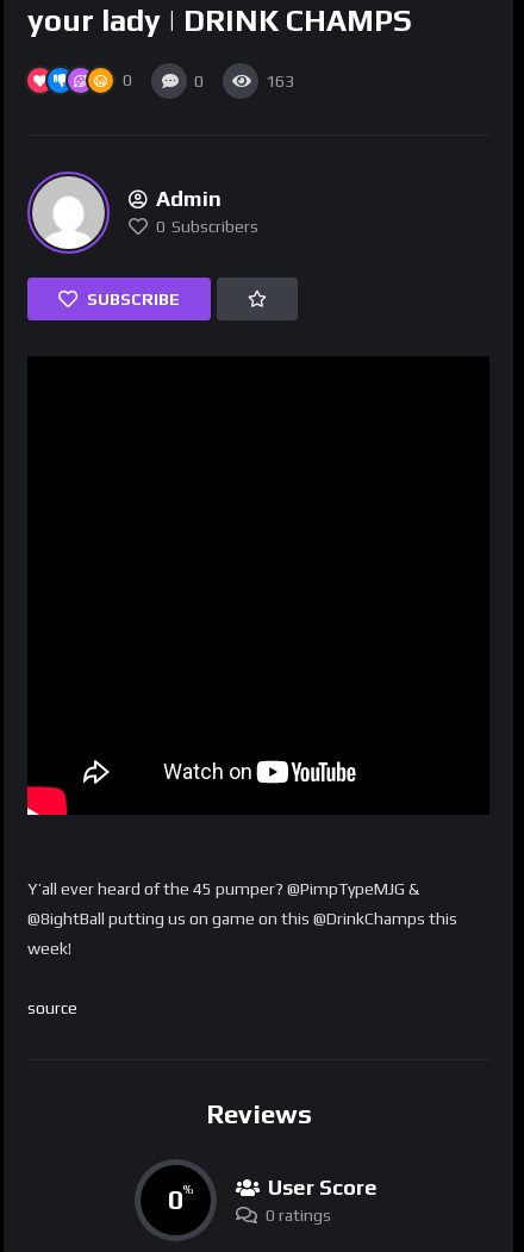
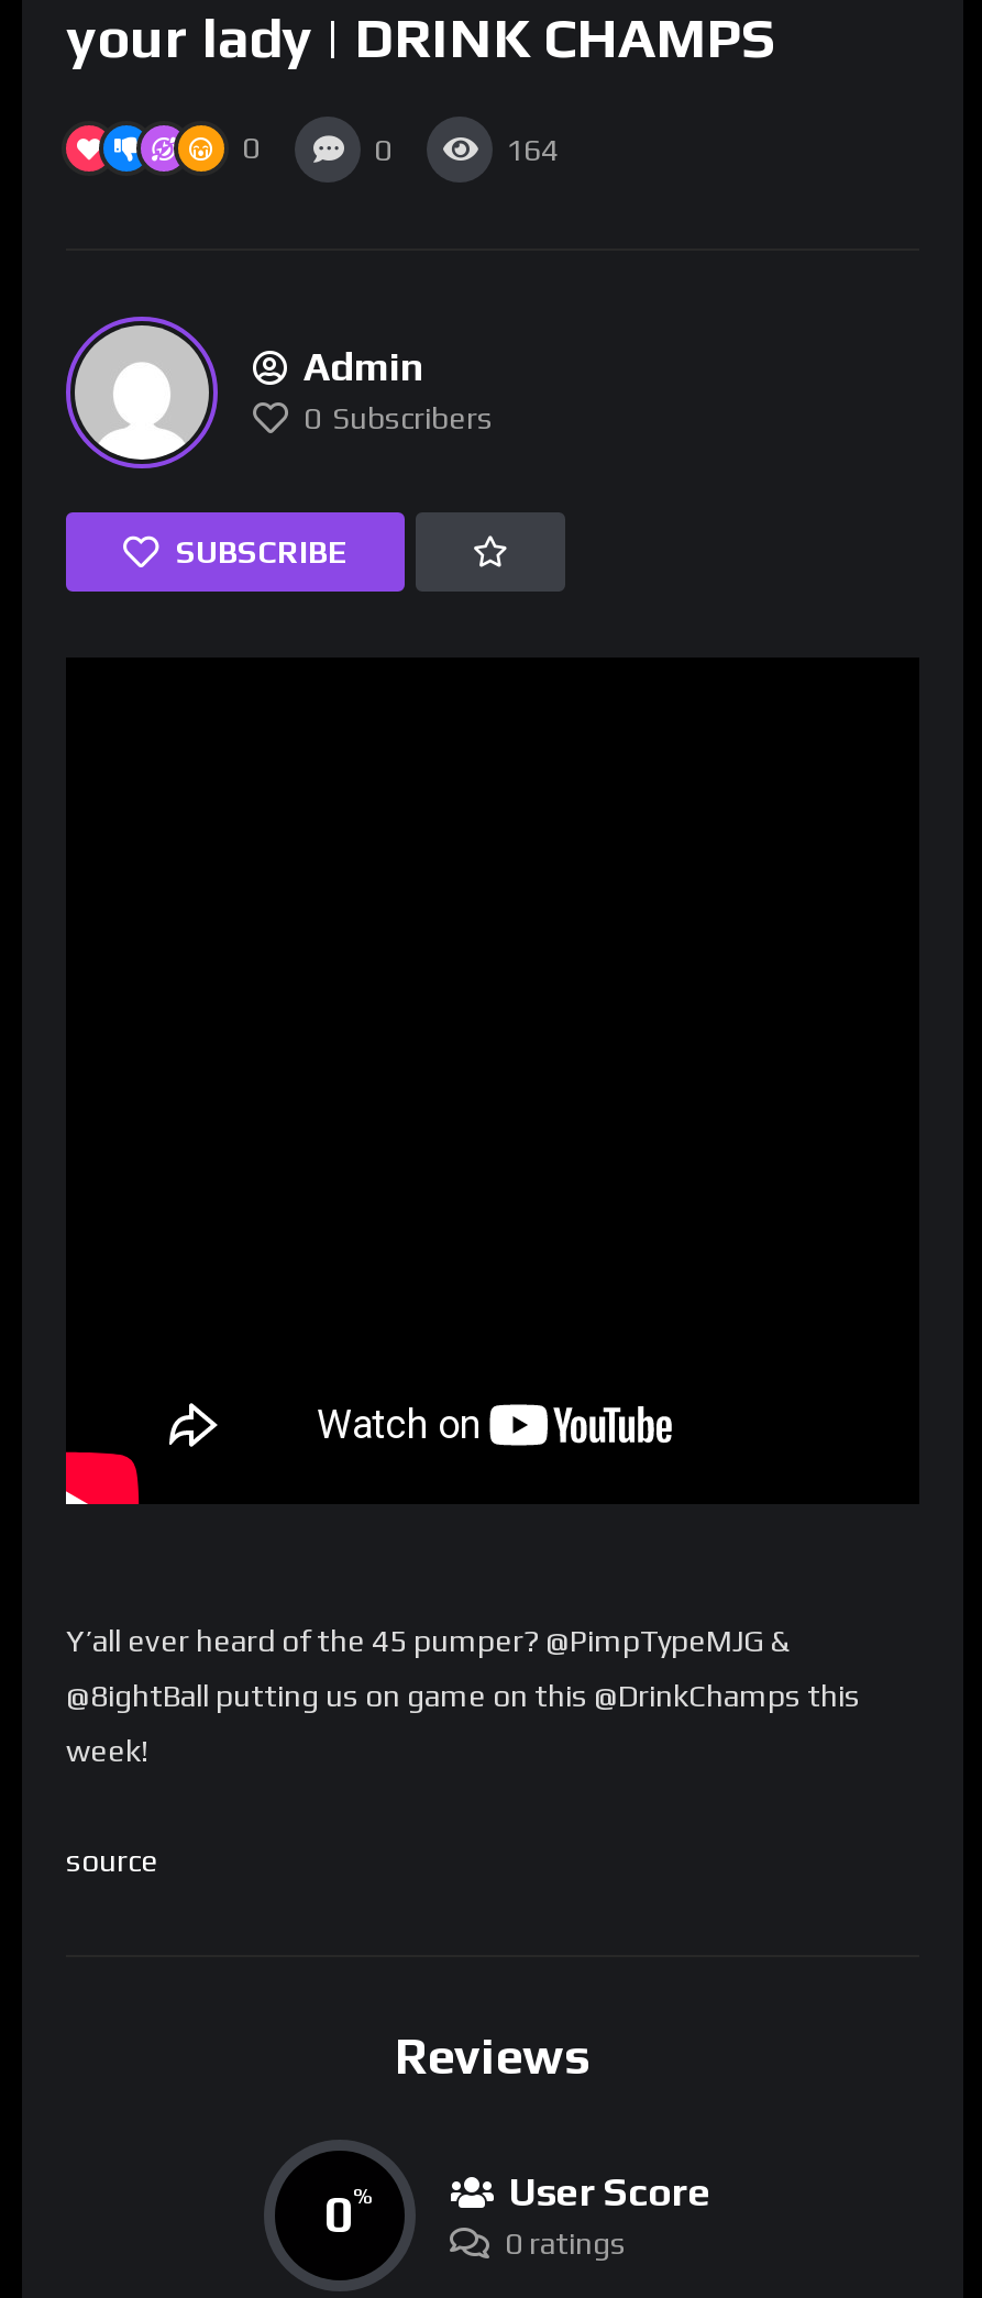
[266,71,294,90] 163 -> [506,131,559,166] 164

